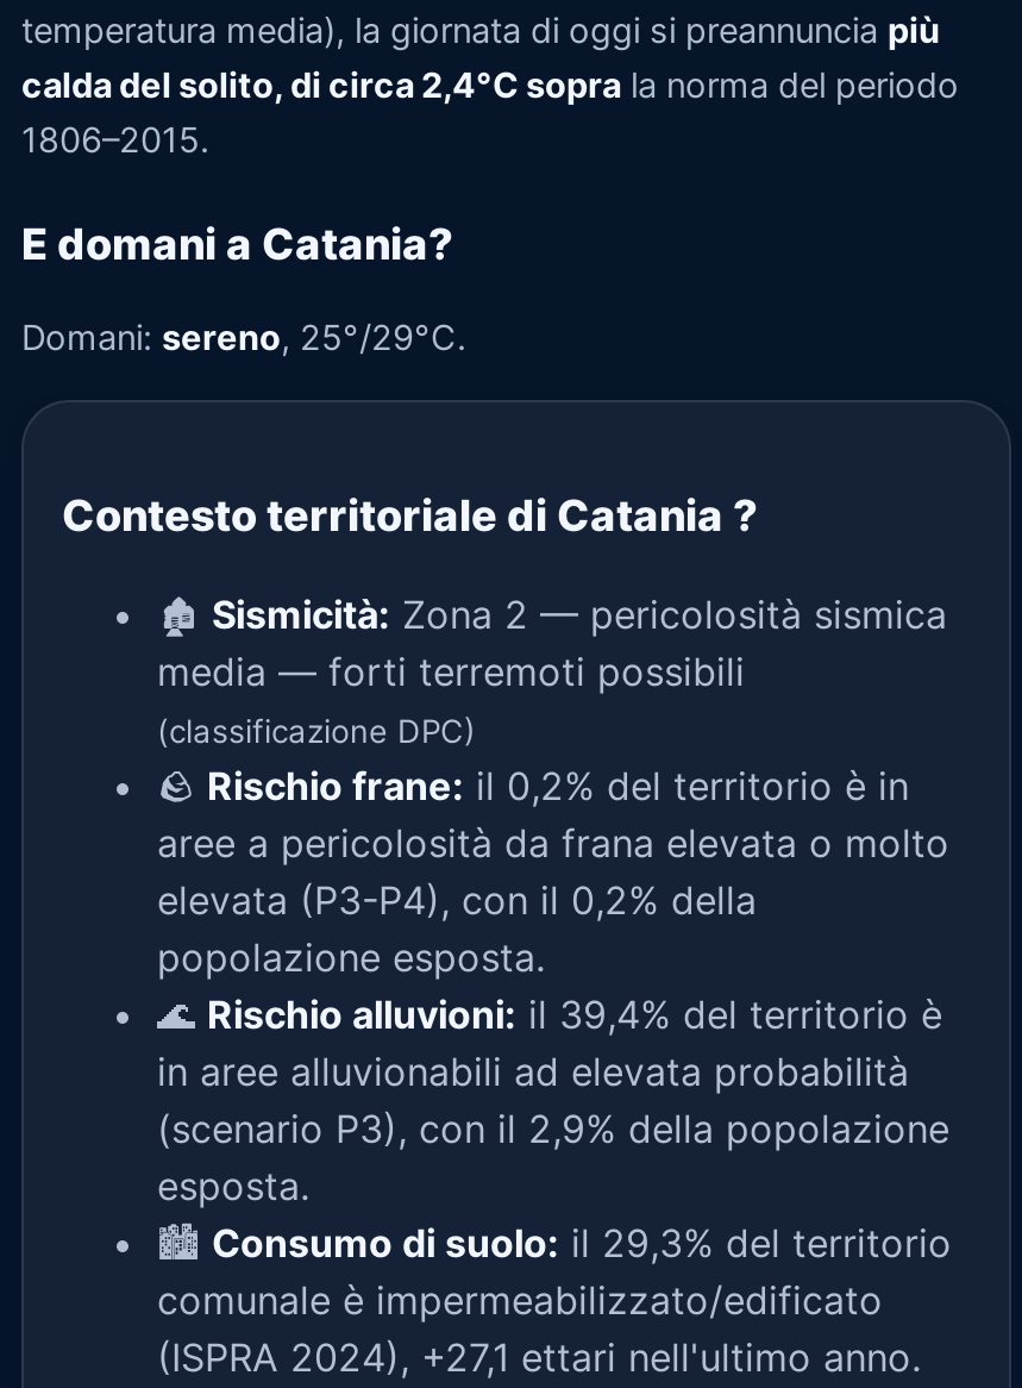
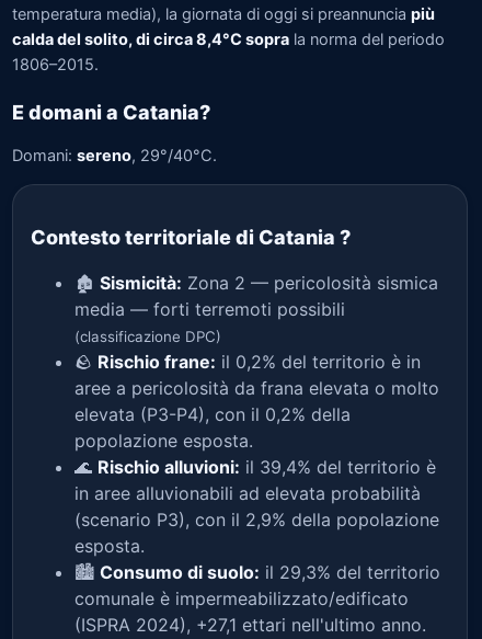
[21,64,959,107] calda del solito, di circa 2,4°C sopra la norma del periodo -> [12,30,445,49] calda del solito, di circa 8,4°C sopra la norma del periodo
[21,315,466,358] Domani: sereno, 25°/29°C. -> [12,145,217,165] Domani: sereno, 29°/40°C.

